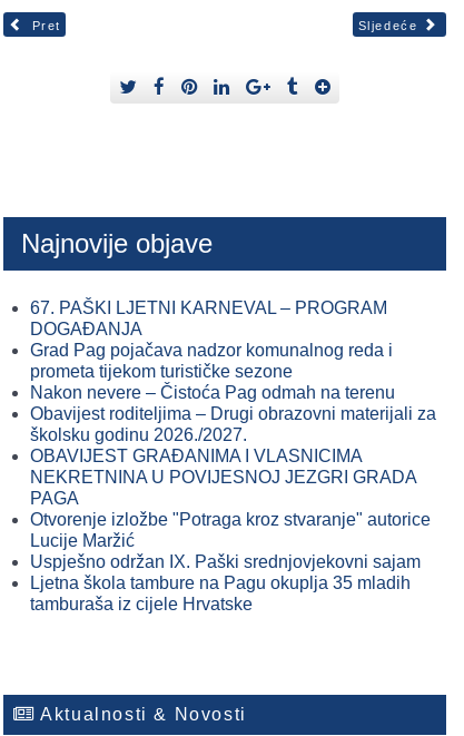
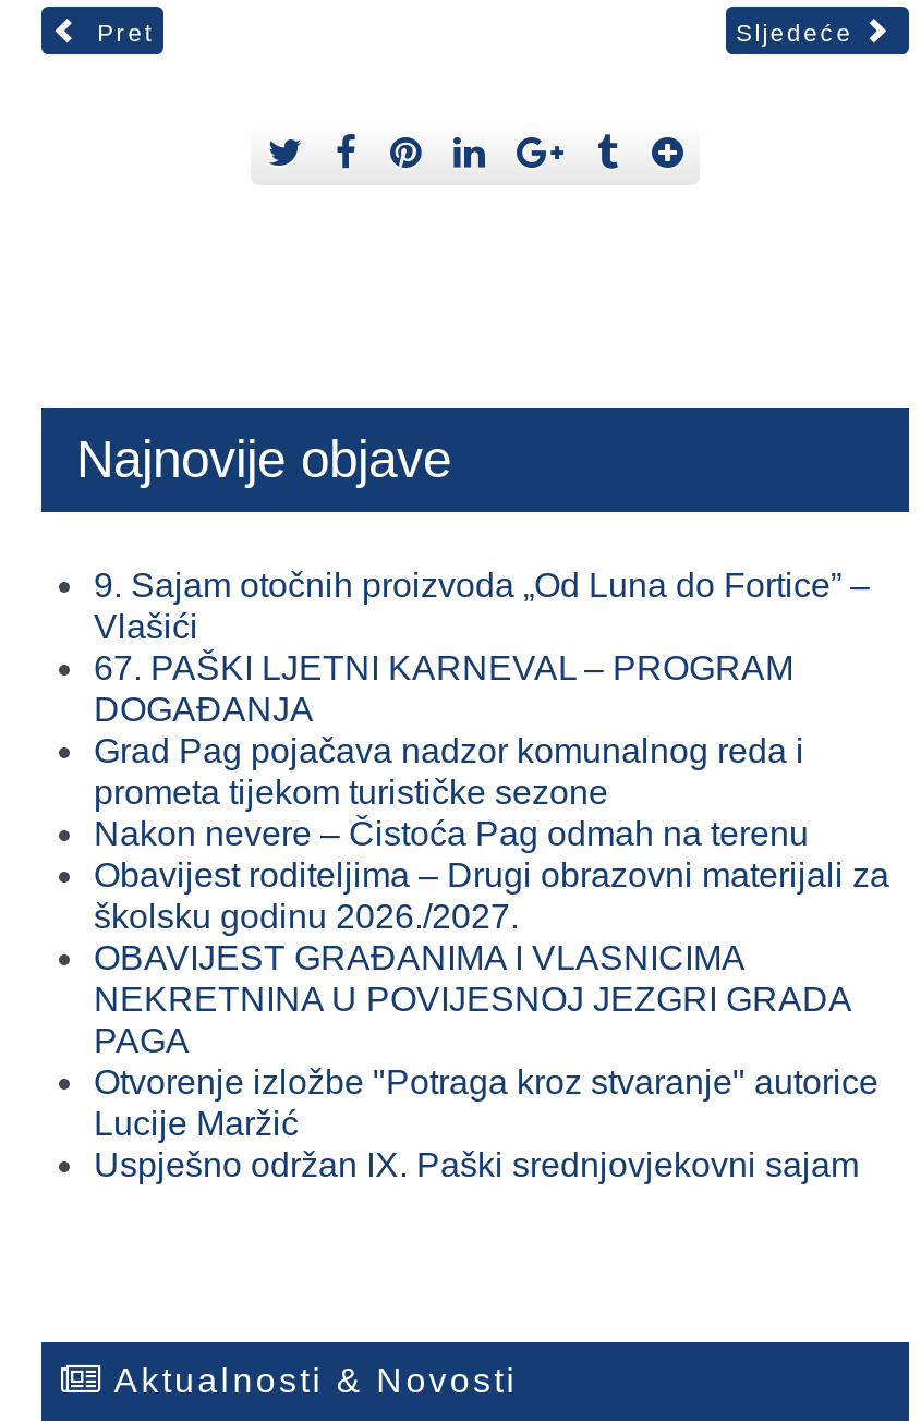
none -> [94,566,870,645] 9. Sajam otočnih proizvoda „Od Luna do Fortice” – | Vlašići
moved [30,298,436,571] -> [94,649,889,1183]: 67. PAŠKI LJETNI KARNEVAL – PROGRAM | DOGAĐANJA | Grad Pag pojačava nadzor komunalnog reda i | ... | Lucije Maržić | Uspješno održan IX. Paški srednjovjekovni sajam
[30,573,411,613] Ljetna škola tambure na Pagu okuplja 35 mladih | tamburaša iz cijele Hrvatske -> none

